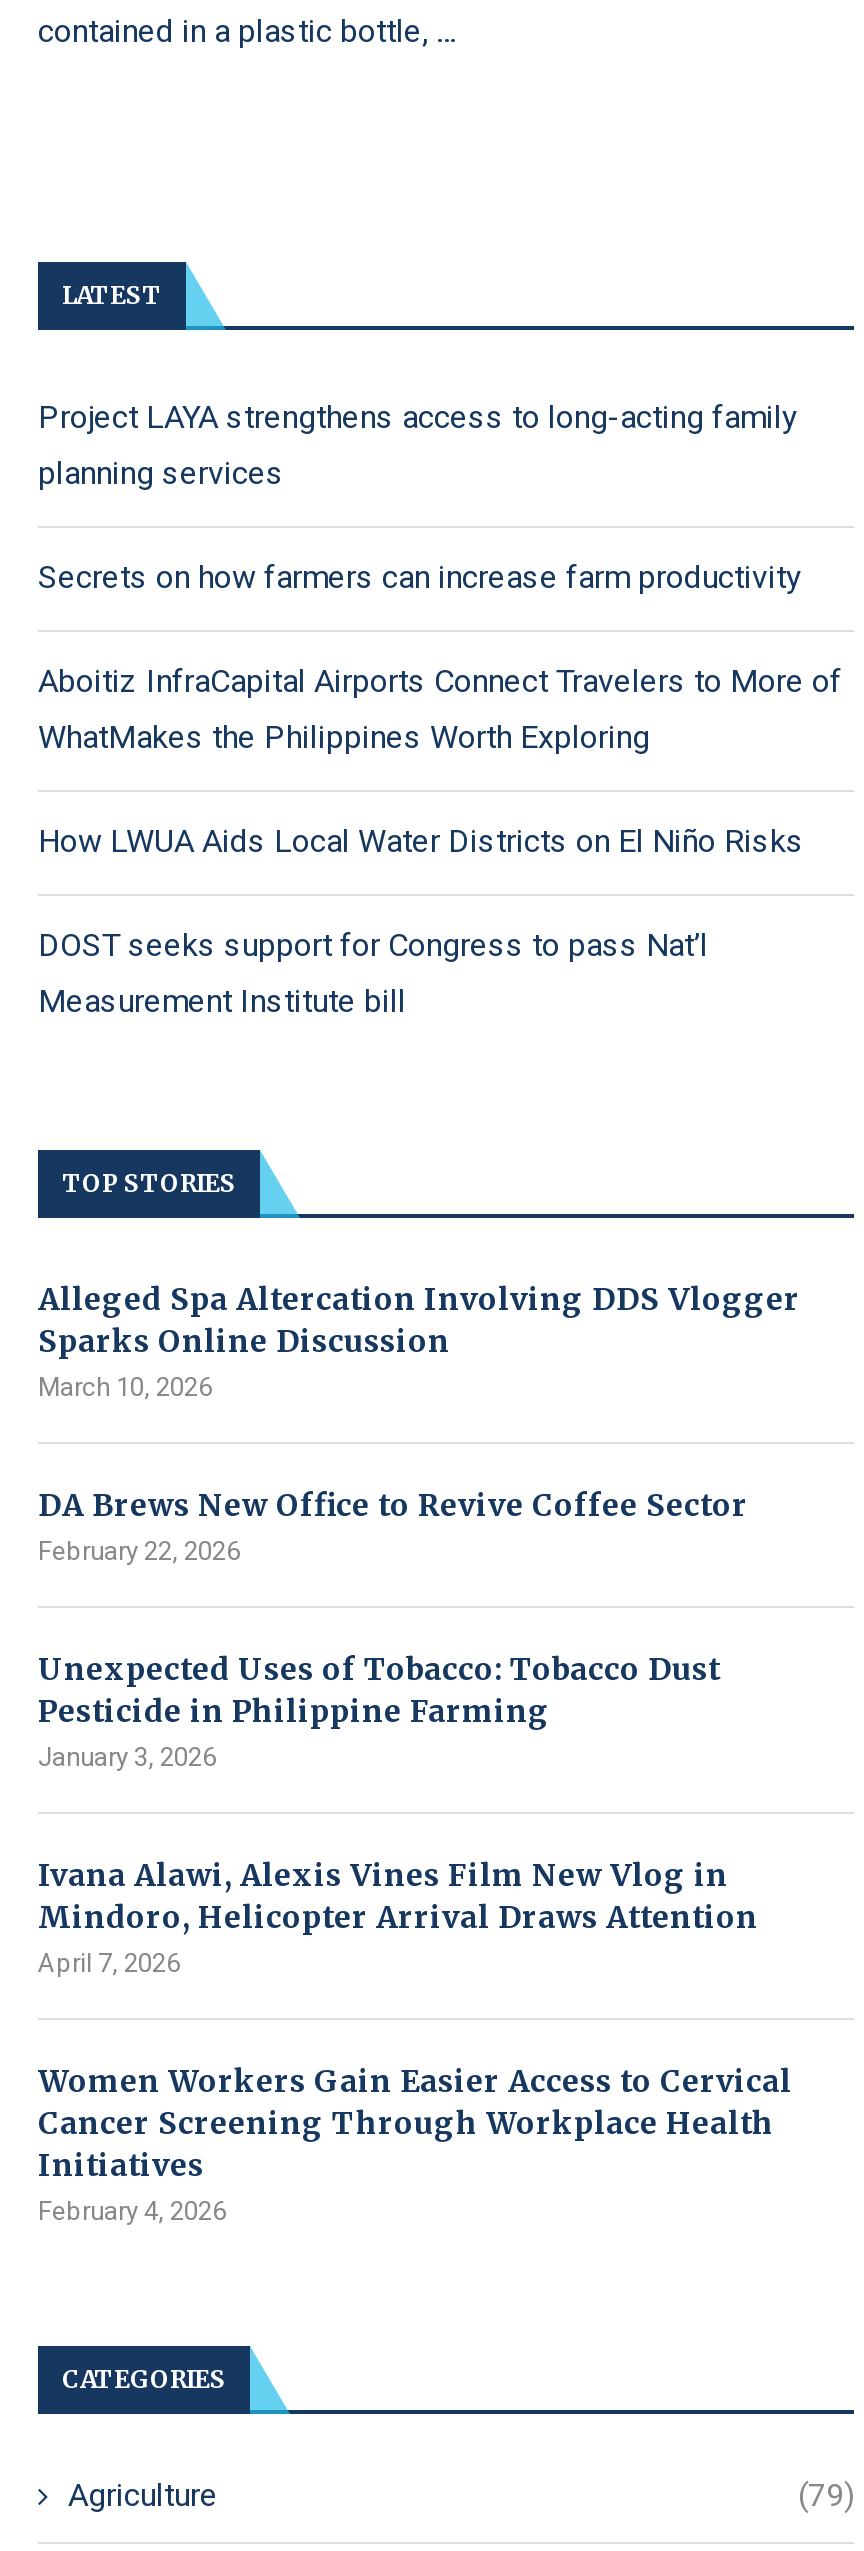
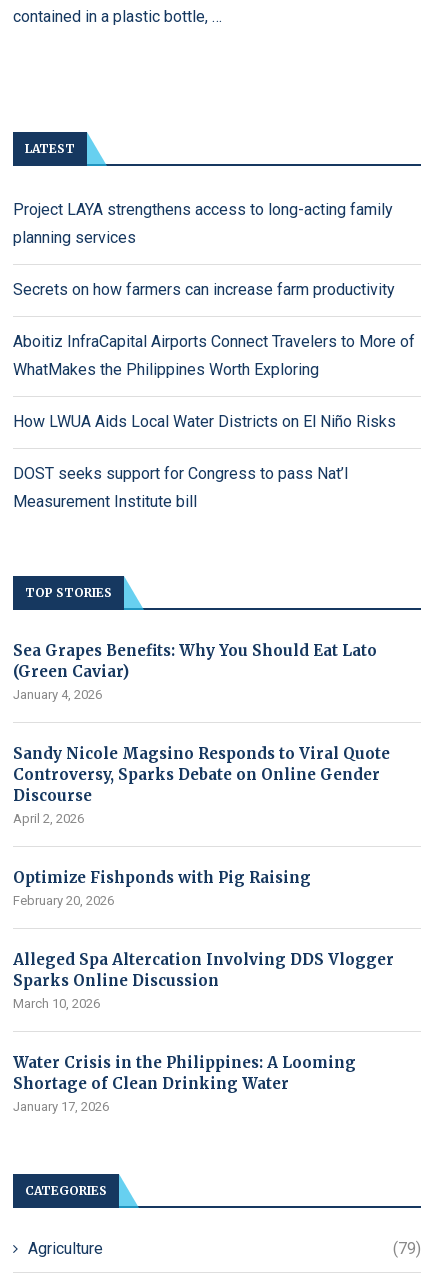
none -> [13,641,390,908] Sea Grapes Benefits: Why You Should Eat Lato | (Green Caviar) | January 4, 2026 | Sandy Nicole Magsino Responds to Viral Quote | Controversy, Sparks Debate on Online Gender | Discourse | April 2, 2026 | Optimize Fishponds with Pig Raising | February 20, 2026
moved [38,1280,800,1402] -> [13,950,394,1011]: Alleged Spa Altercation Involving DDS Vlogger | Sparks Online Discussion | March 10, 2026
[38,1486,792,2226] DA Brews New Office to Revive Coffee Sector | February 22, 2026 | Unexpected Uses of Tobacco: Tobacco Dust | Pesticide in Philippine Farming | January 3, 2026 | Ivana Alawi, Alexis Vines Film New Vlog in | Mindoro, Helicopter Arrival Draws Attention | April 7, 2026 | Women Workers Gain Easier Access to Cervical | Cancer Screening Through Workplace Health | Initiatives | February 4, 2026 -> [13,1053,356,1114] Water Crisis in the Philippines: A Looming | Shortage of Clean Drinking Water | January 17, 2026

